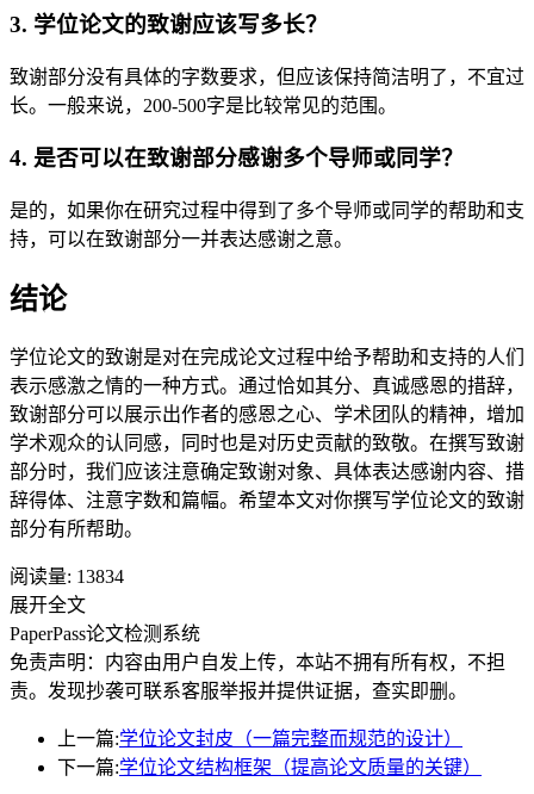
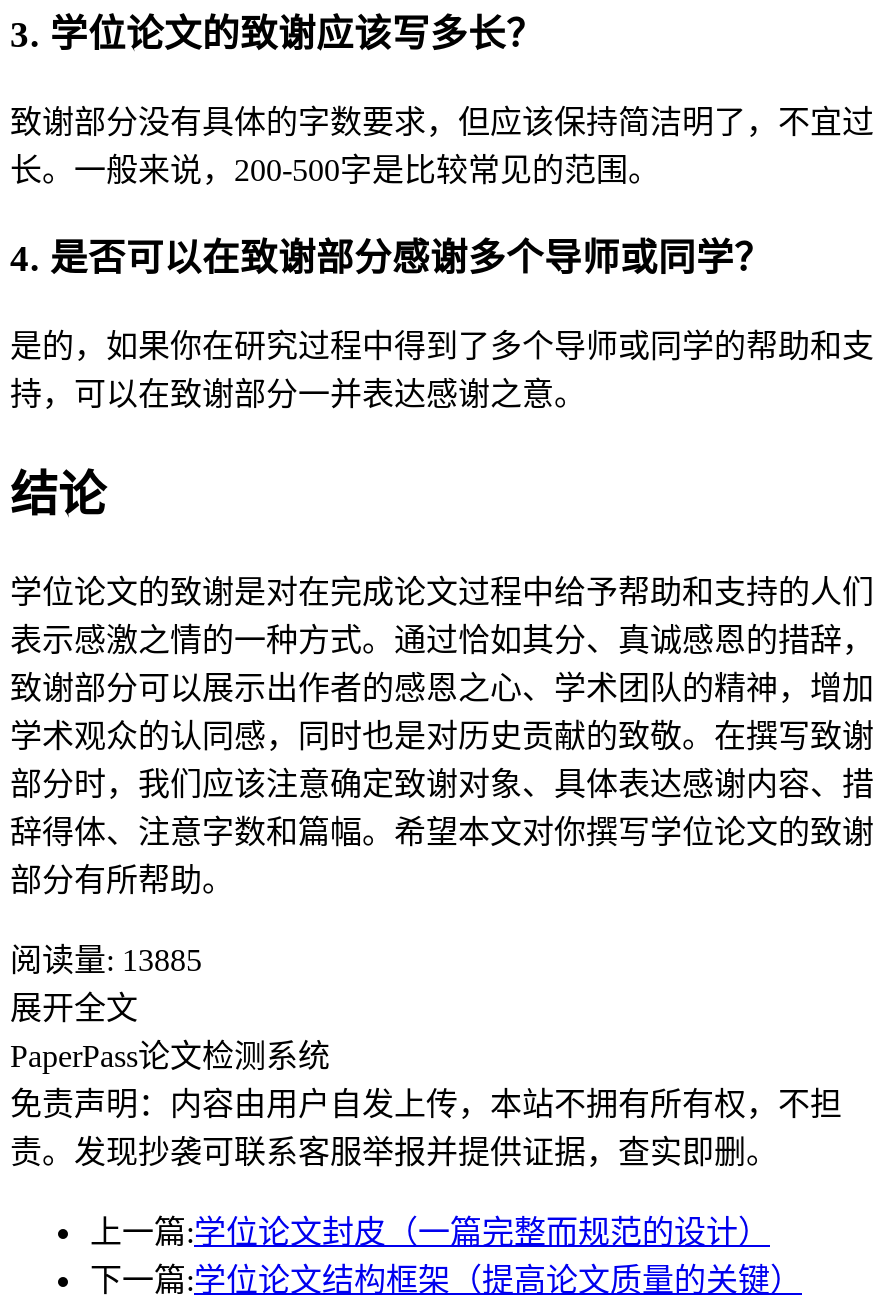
[10,566,124,586] 阅读量: 13834 -> [10,943,202,977] 阅读量: 13885

